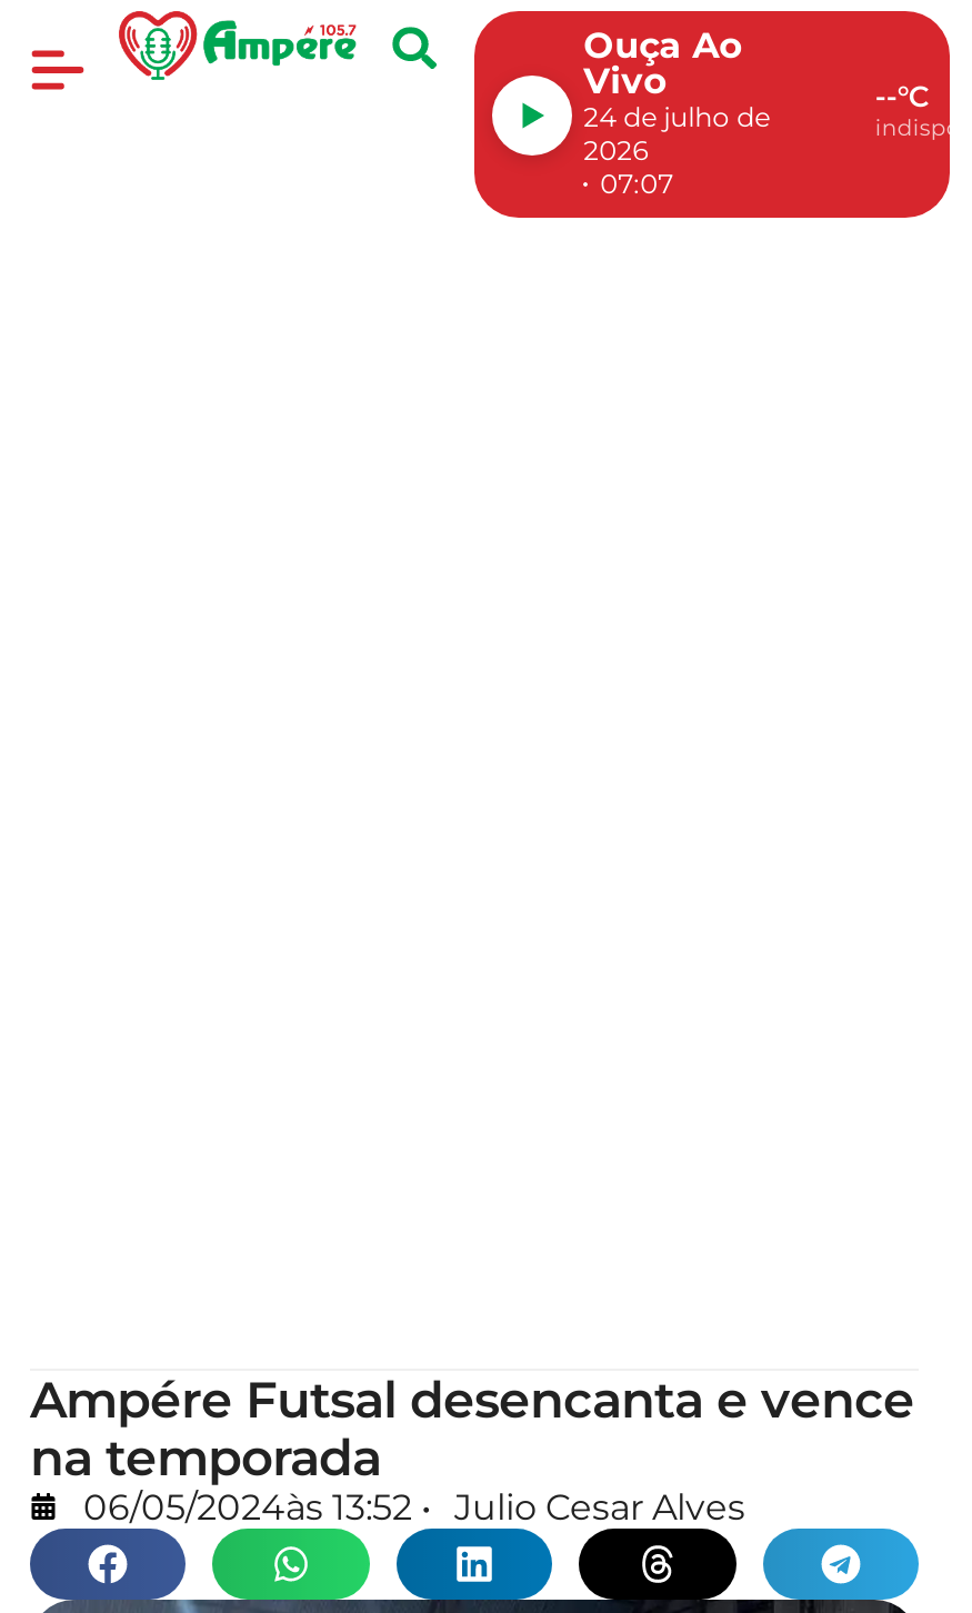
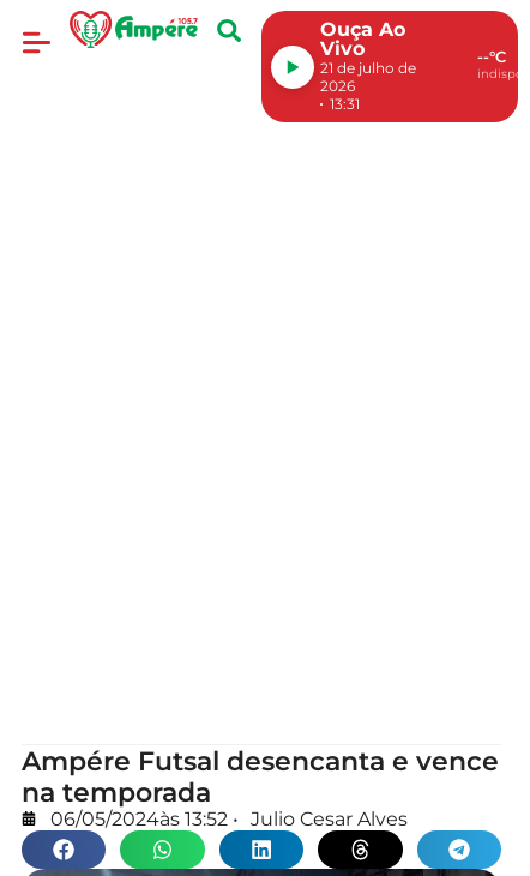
[583,100,770,133] 24 de julho de -> [320,59,416,77] 21 de julho de
[600,167,673,200] 07:07 -> [329,95,359,113] 13:31

